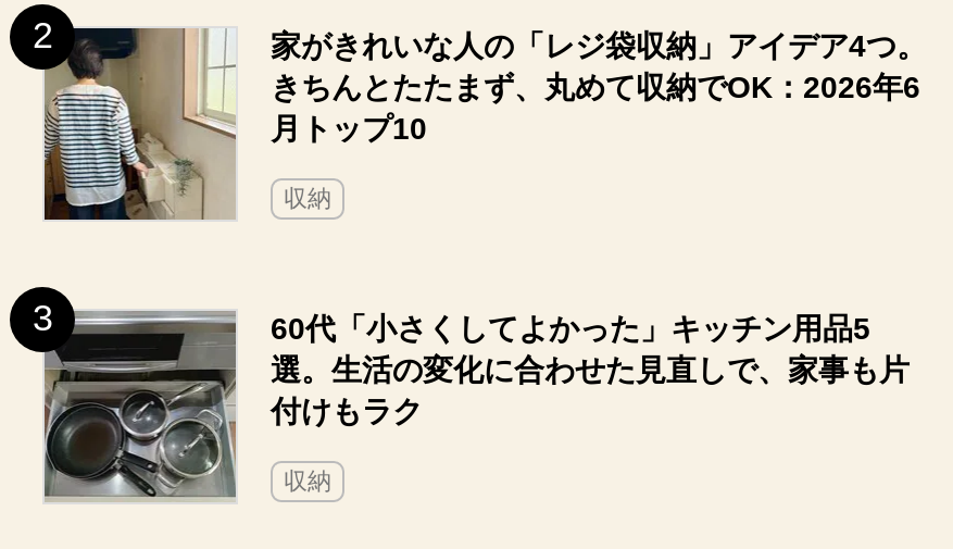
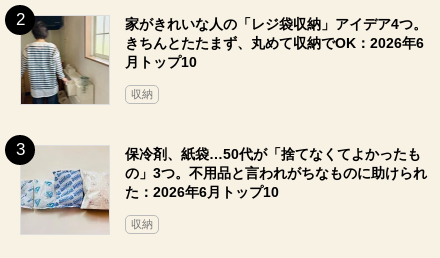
[42,310,910,500] [image] | 60代「小さくしてよかった」キッチン用品5 | 選。生活の変化に合わせた見直しで、家事も片 | 付けもラク -> [21,146,427,232] [image] | 保冷剤、紙袋…50代が「捨てなくてよかったも | の」3つ。不用品と言われがちなものに助けられ | た：2026年6月トップ10

